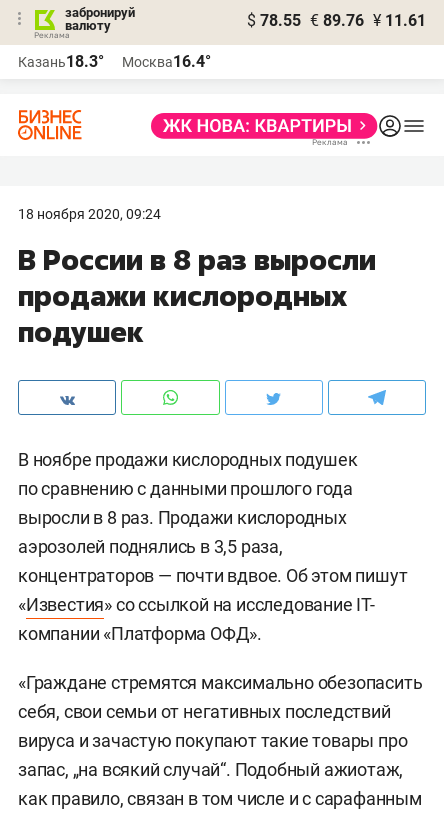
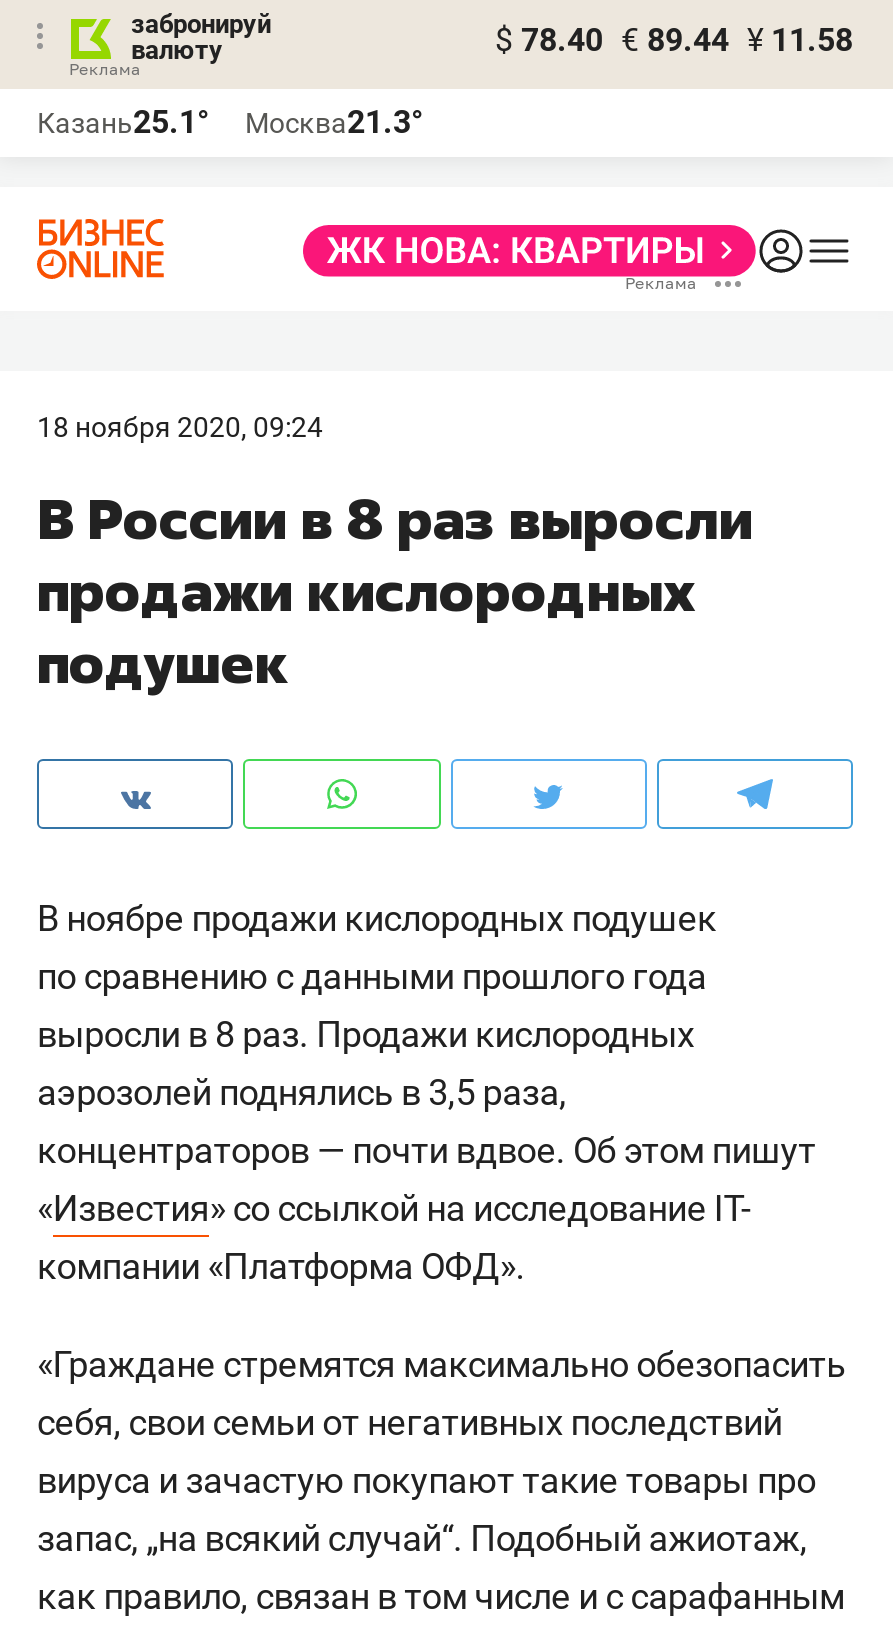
[247,11,426,30] $ 78.55 € 89.76 ¥ 11.61 -> [495,21,853,59] $ 78.40 € 89.44 ¥ 11.58
[18,52,104,71] Казань18.3° -> [37,103,209,141] Казань25.1°
[122,52,211,71] Москва16.4° -> [245,103,423,141] Москва21.3°

